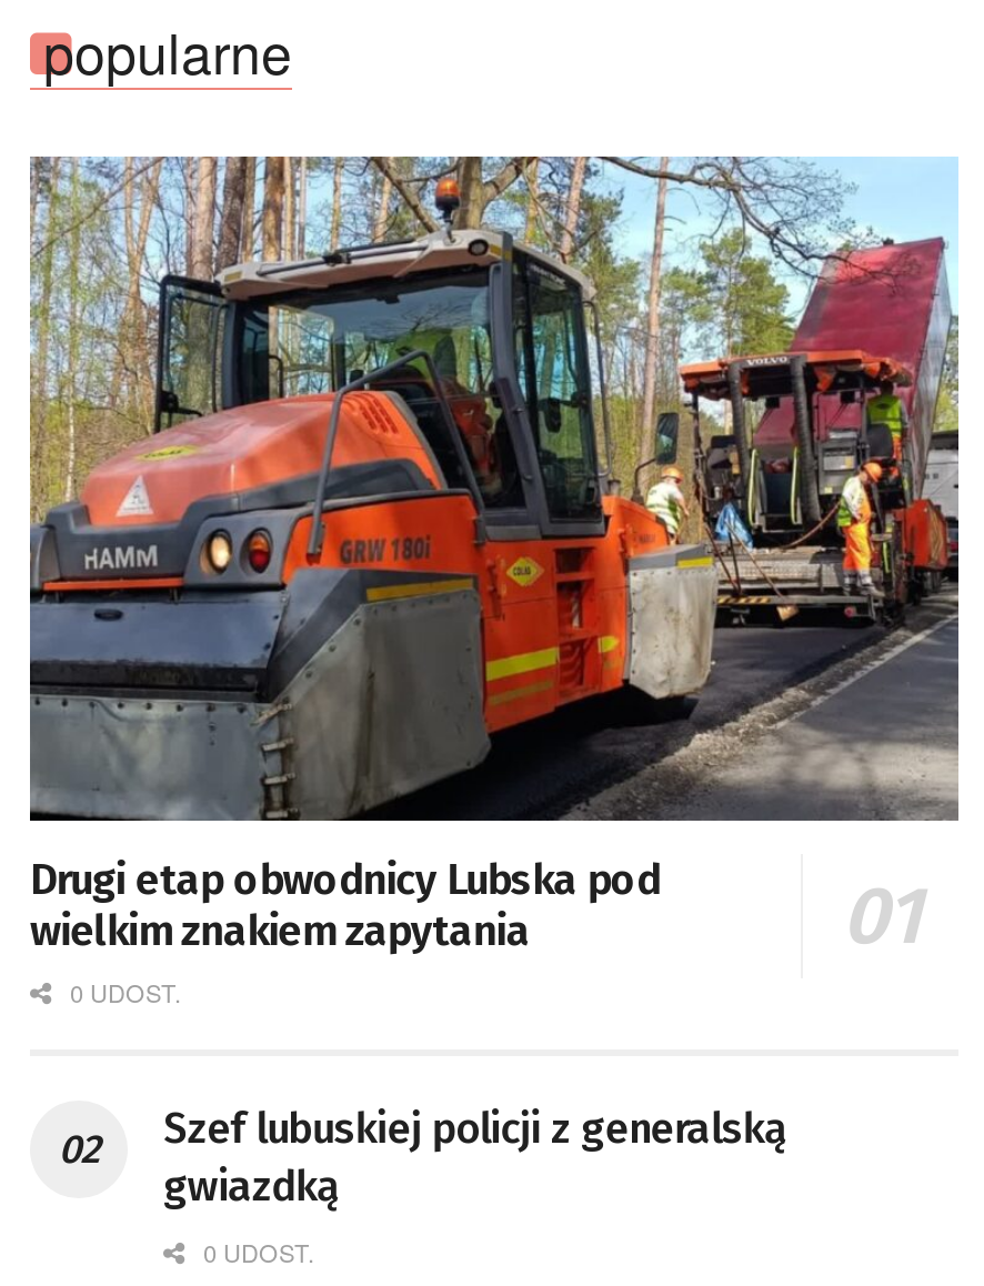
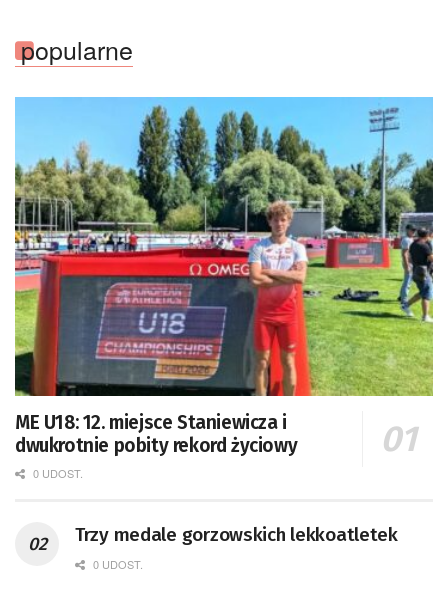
[28,154,961,956] [image] | Drugi etap obwodnicy Lubska pod | wielkim znakiem zapytania -> [14,96,434,457] [image] | ME U18: 12. miejsce Staniewicza i | dwukrotnie pobity rekord życiowy
[163,1102,786,1211] Szef lubuskiej policji z generalską | gwiazdką -> [75,523,398,546] Trzy medale gorzowskich lekkoatletek

